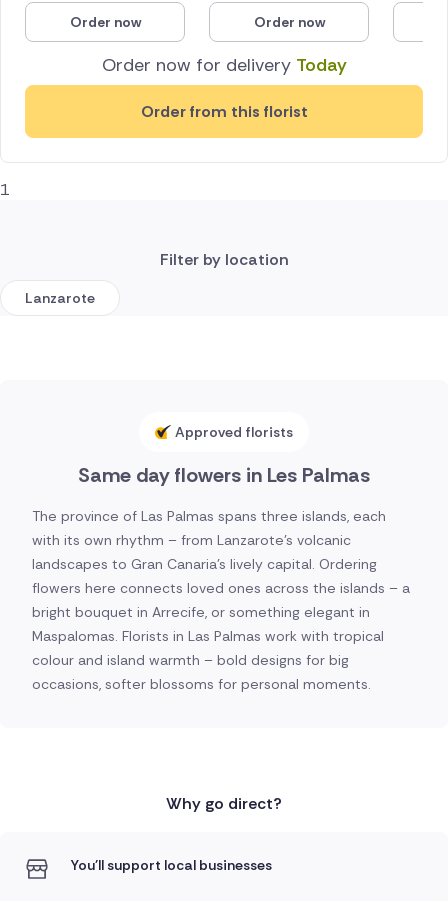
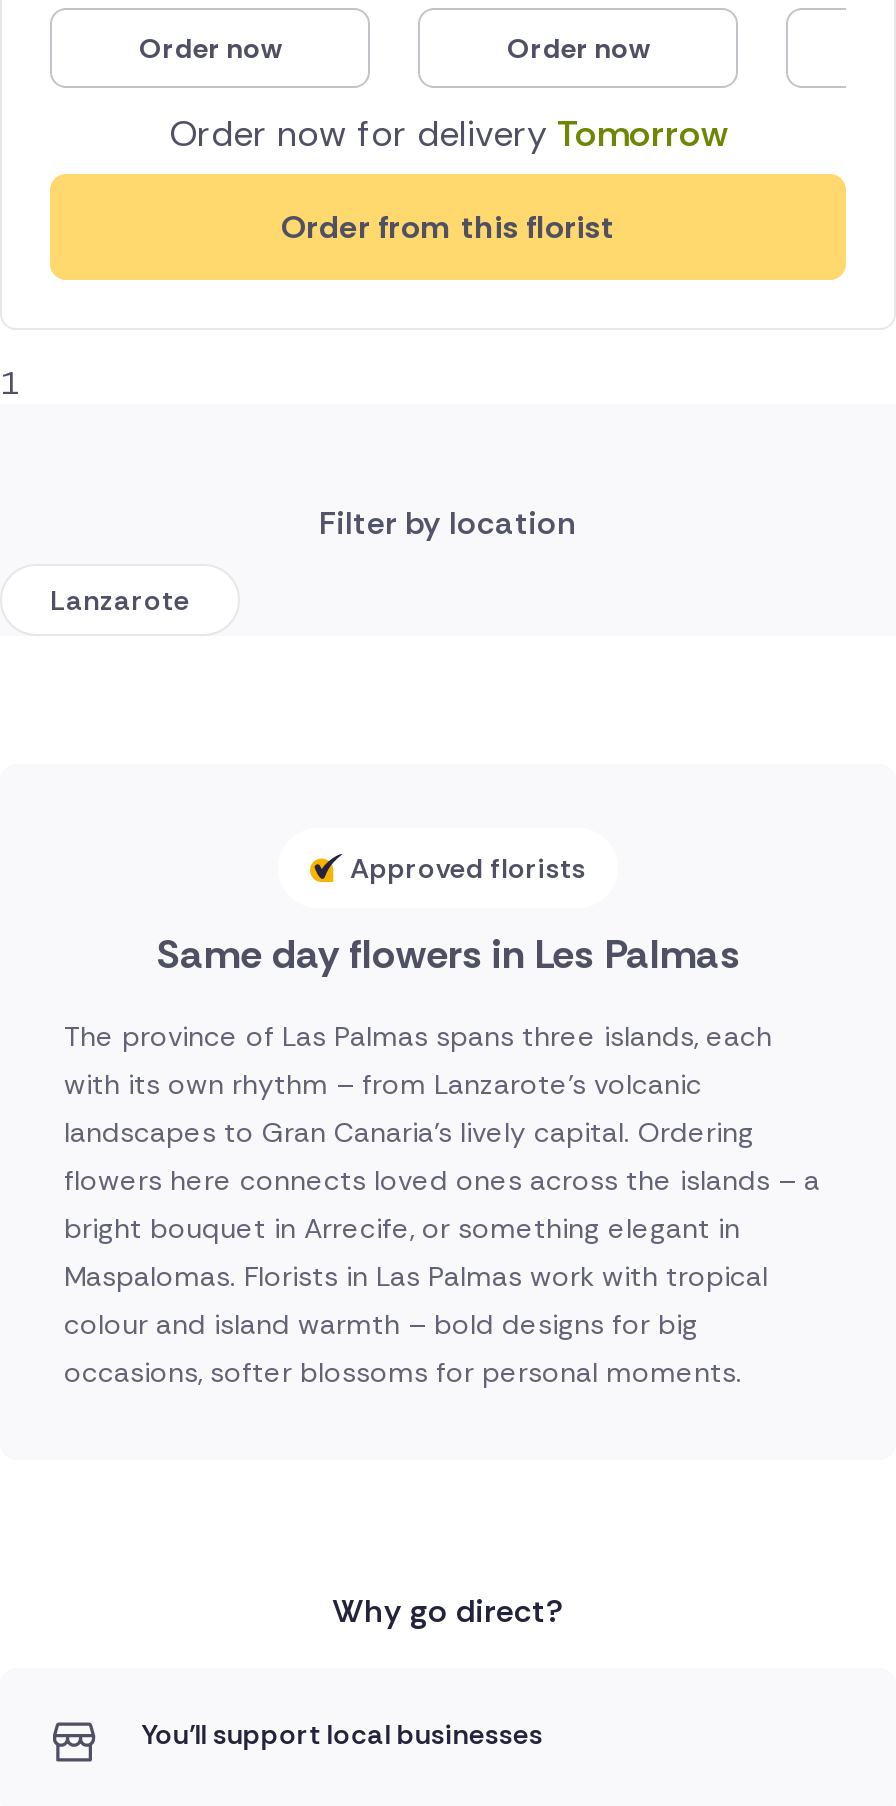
[101,53,346,77] Order now for delivery Today -> [169,111,727,159] Order now for delivery Tomorrow

